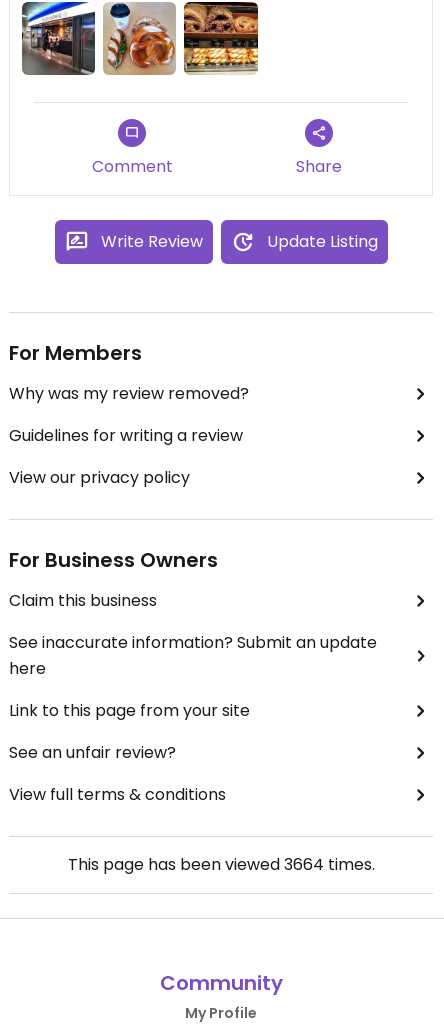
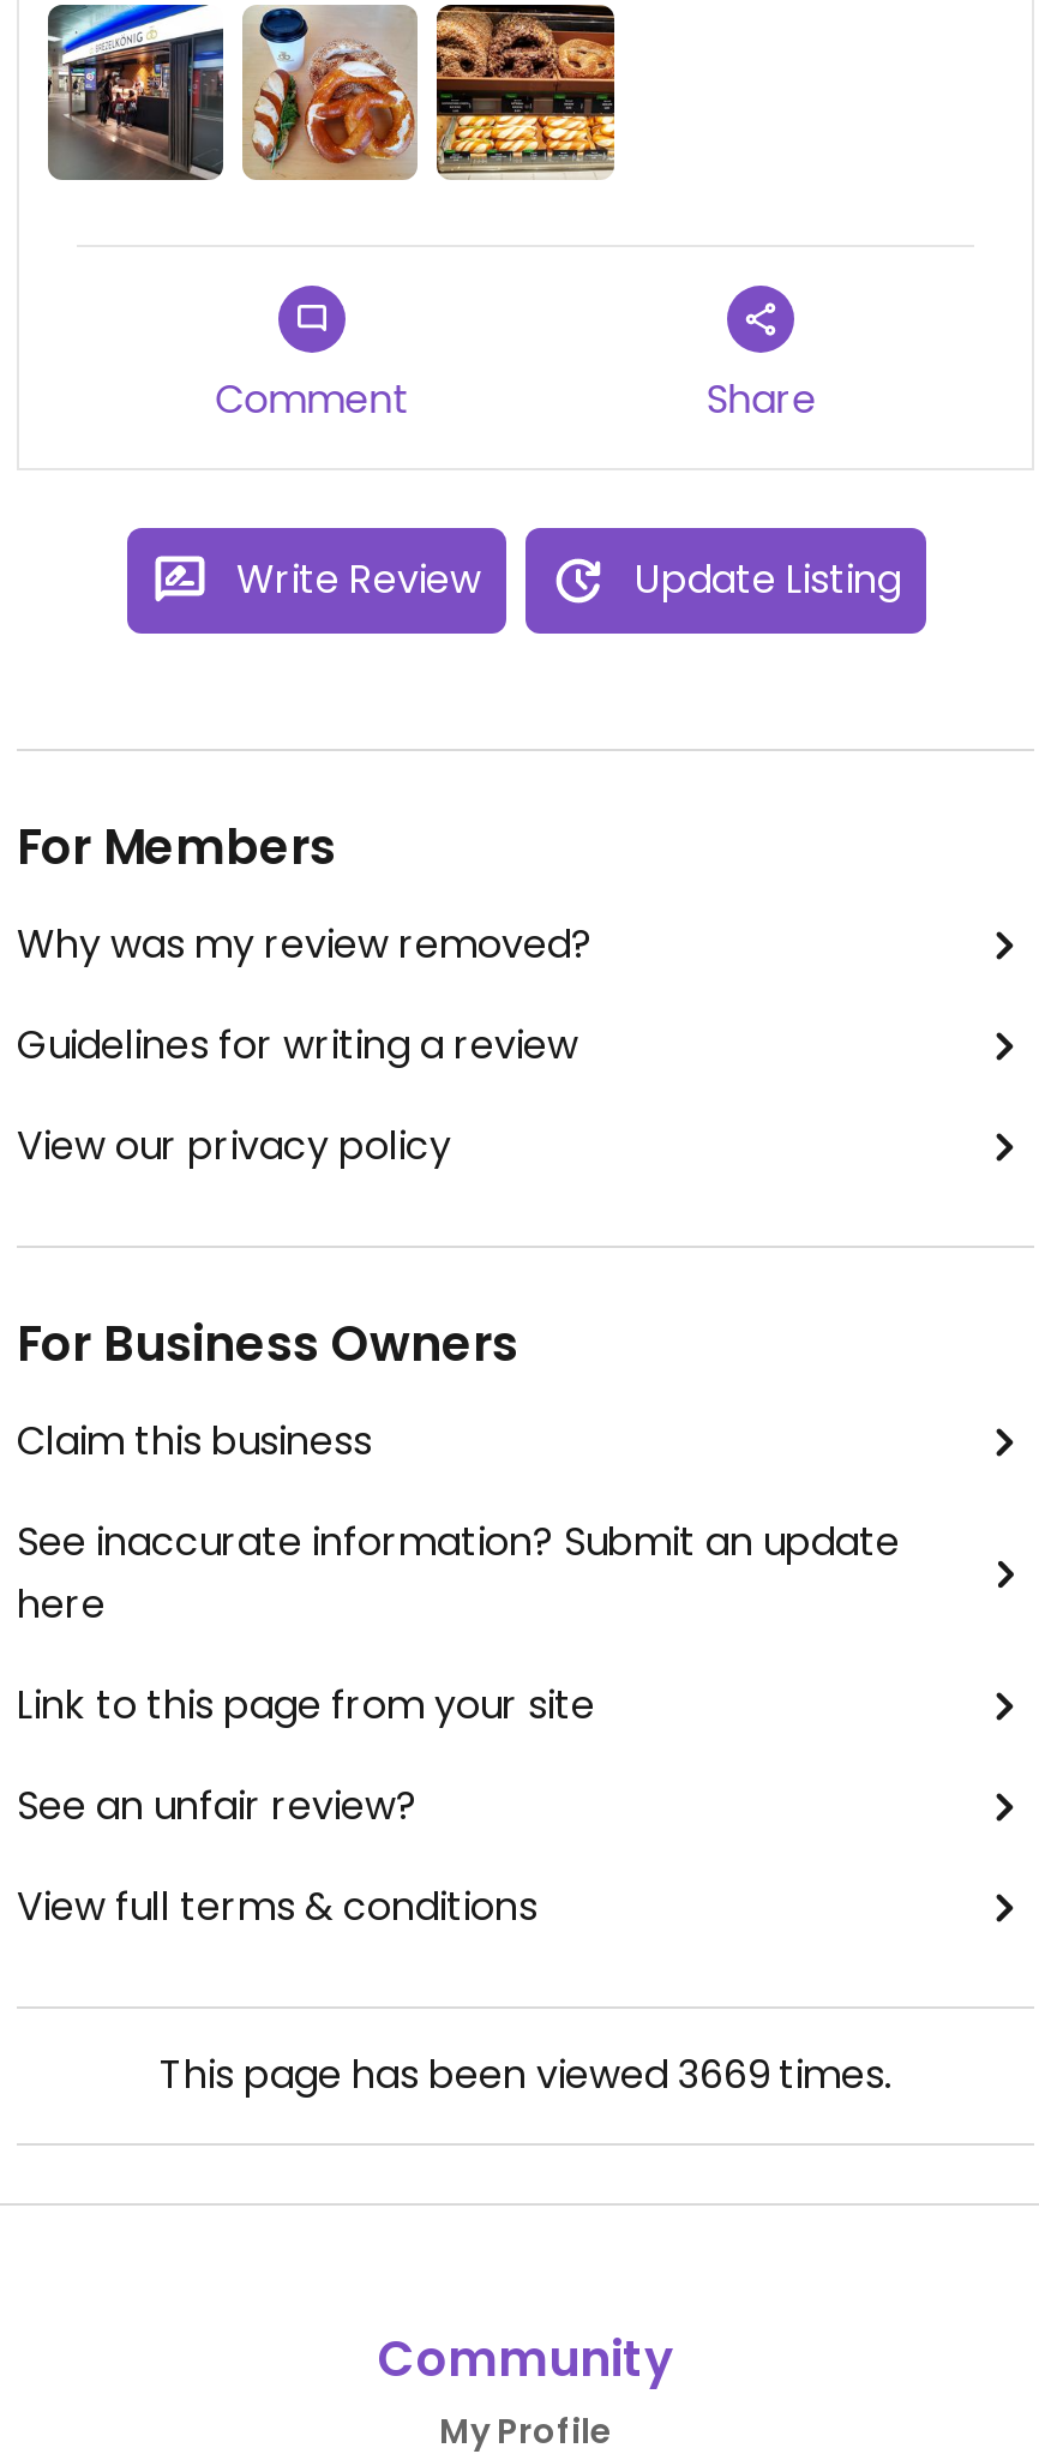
[67,853,374,876] This page has been viewed 3664 times. -> [160,2047,891,2102] This page has been viewed 3669 times.

